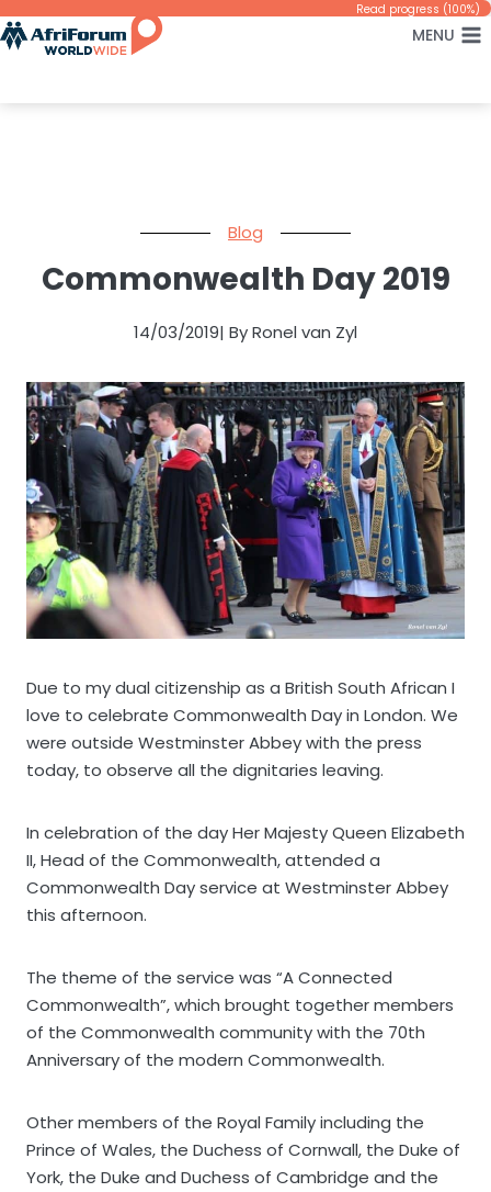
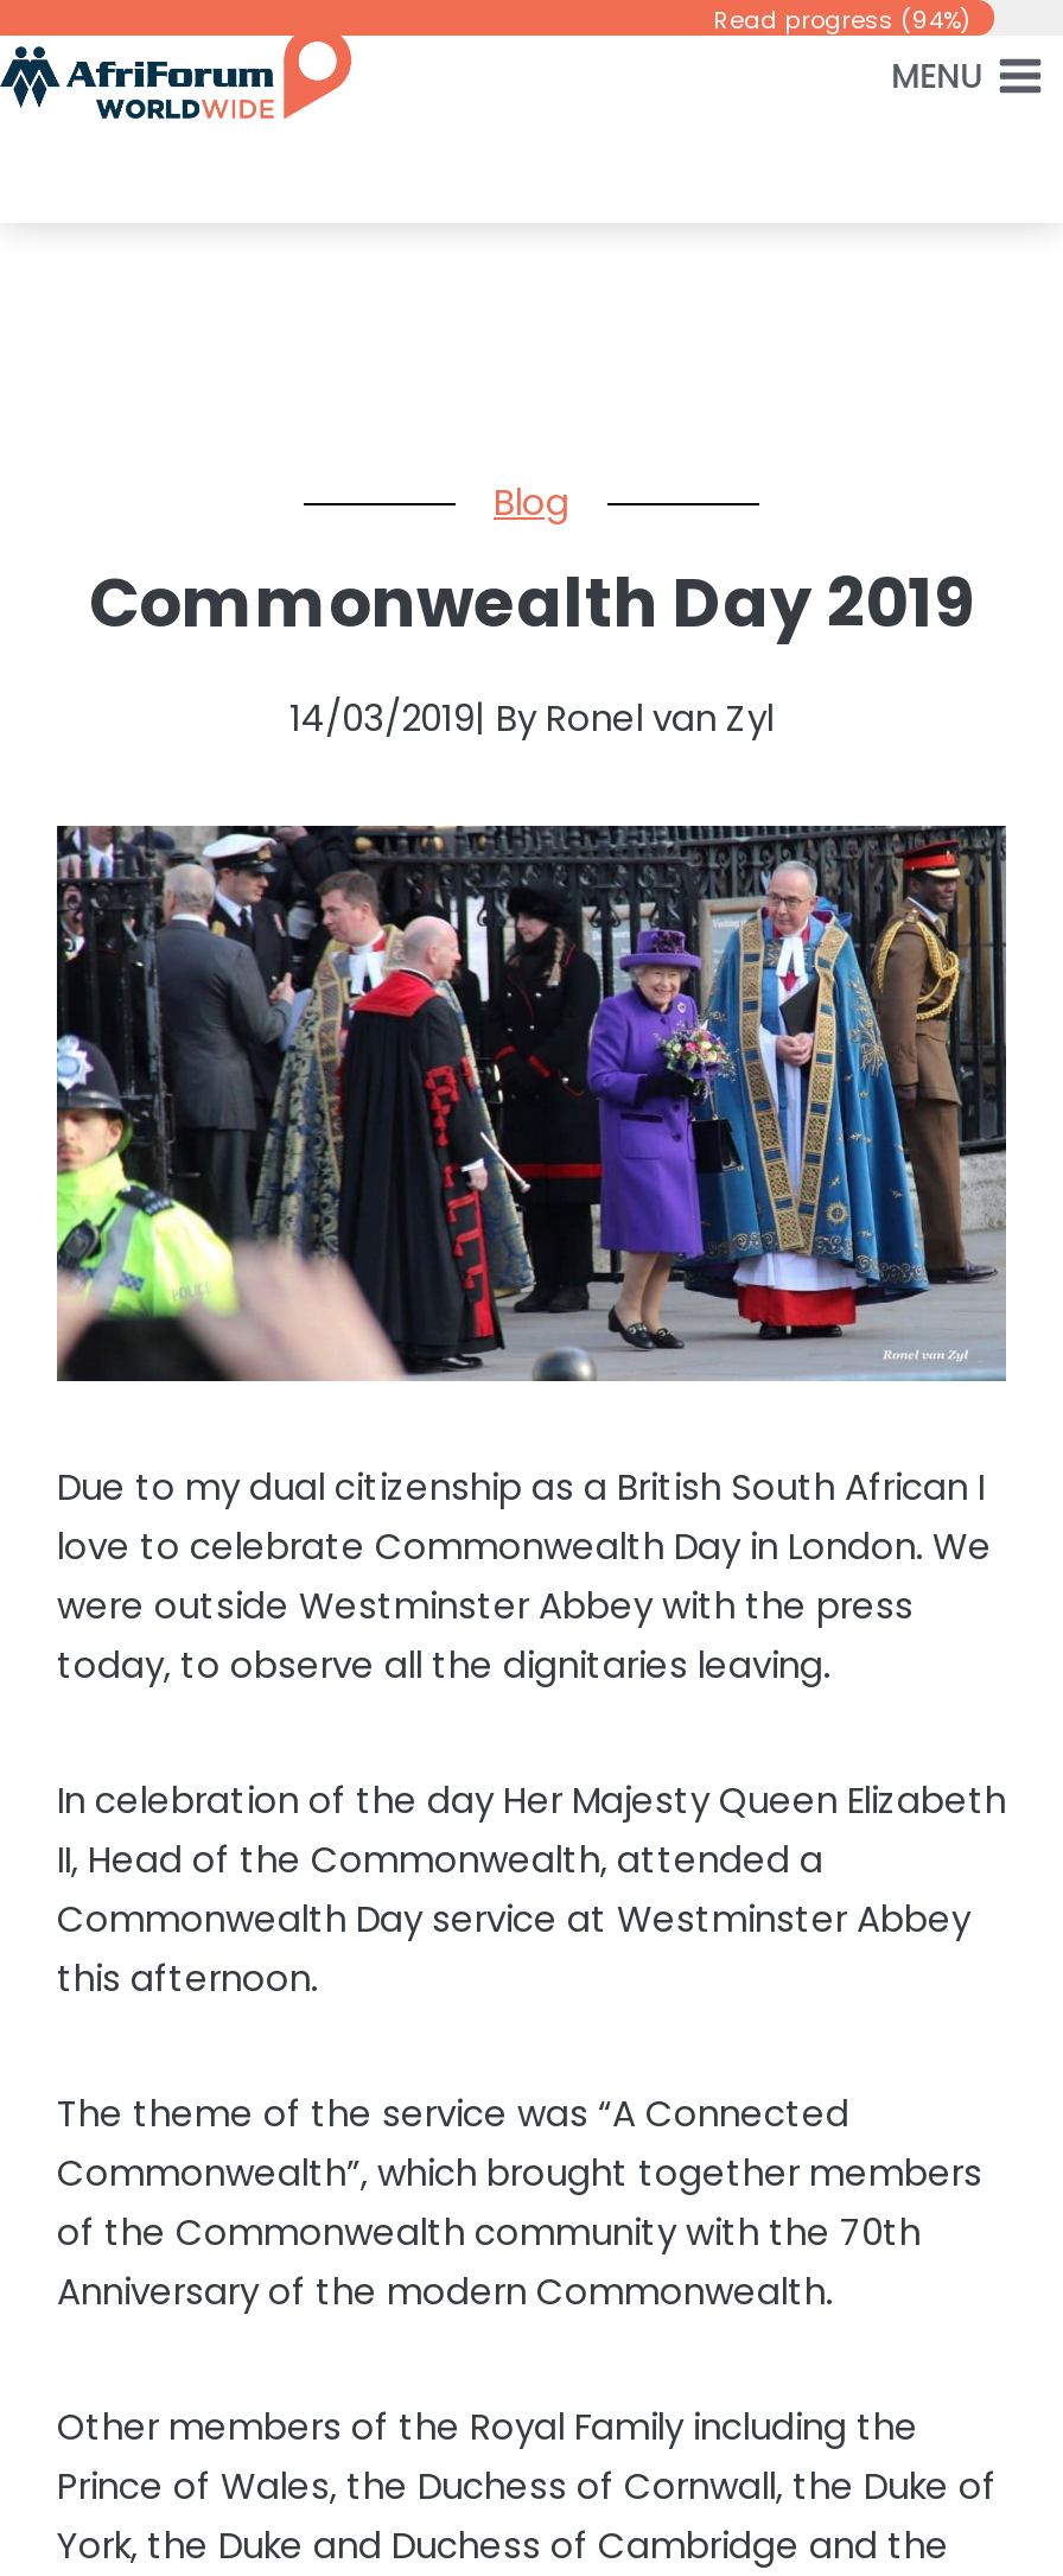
[356,1,480,18] Read progress (100%) -> [713,2,972,38] Read progress (94%)

